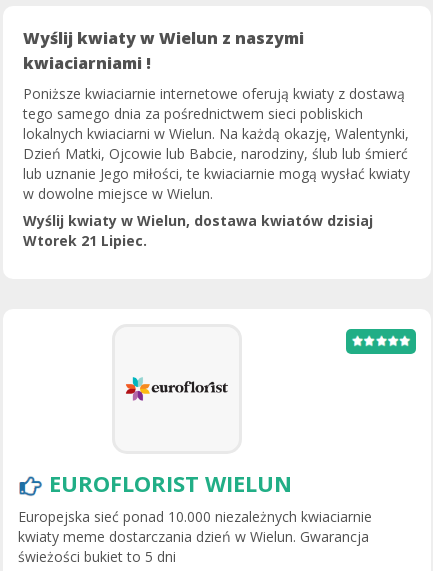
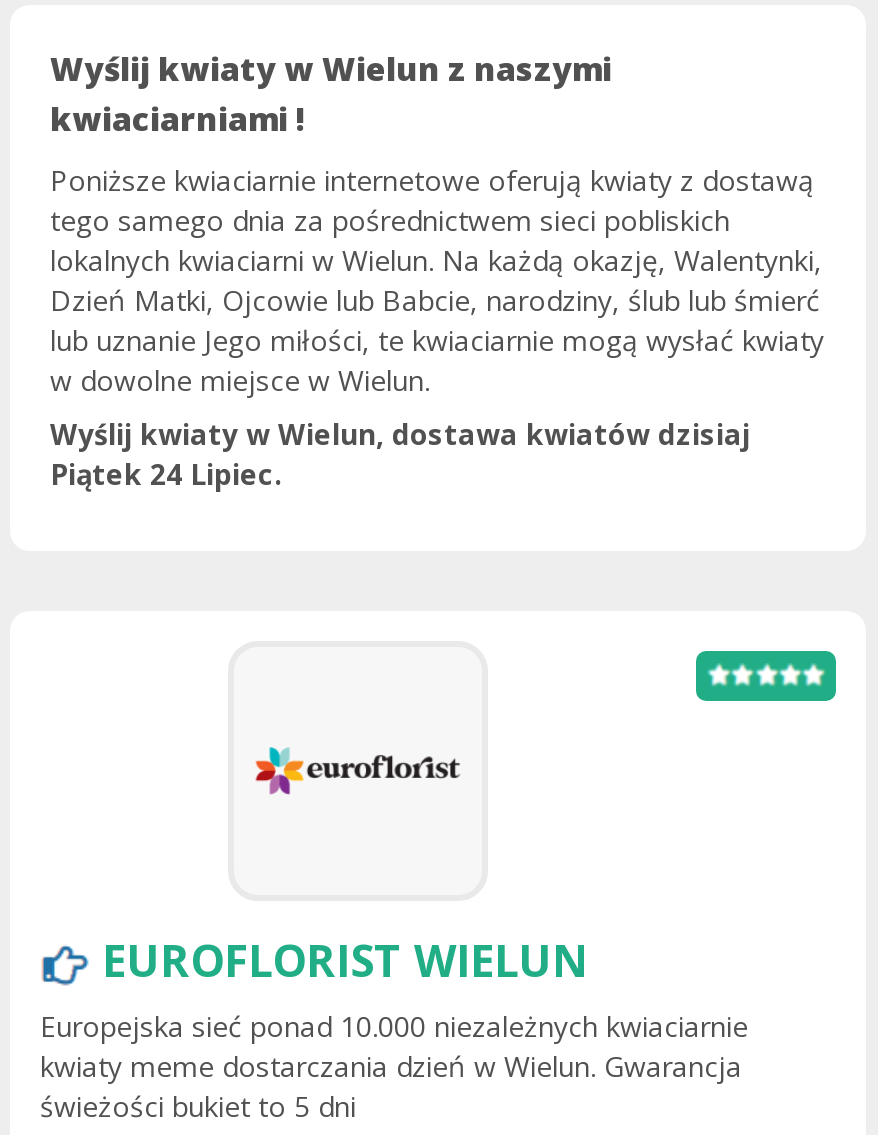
[23,231,147,250] Wtorek 21 Lipiec. -> [50,455,282,493] Piątek 24 Lipiec.

